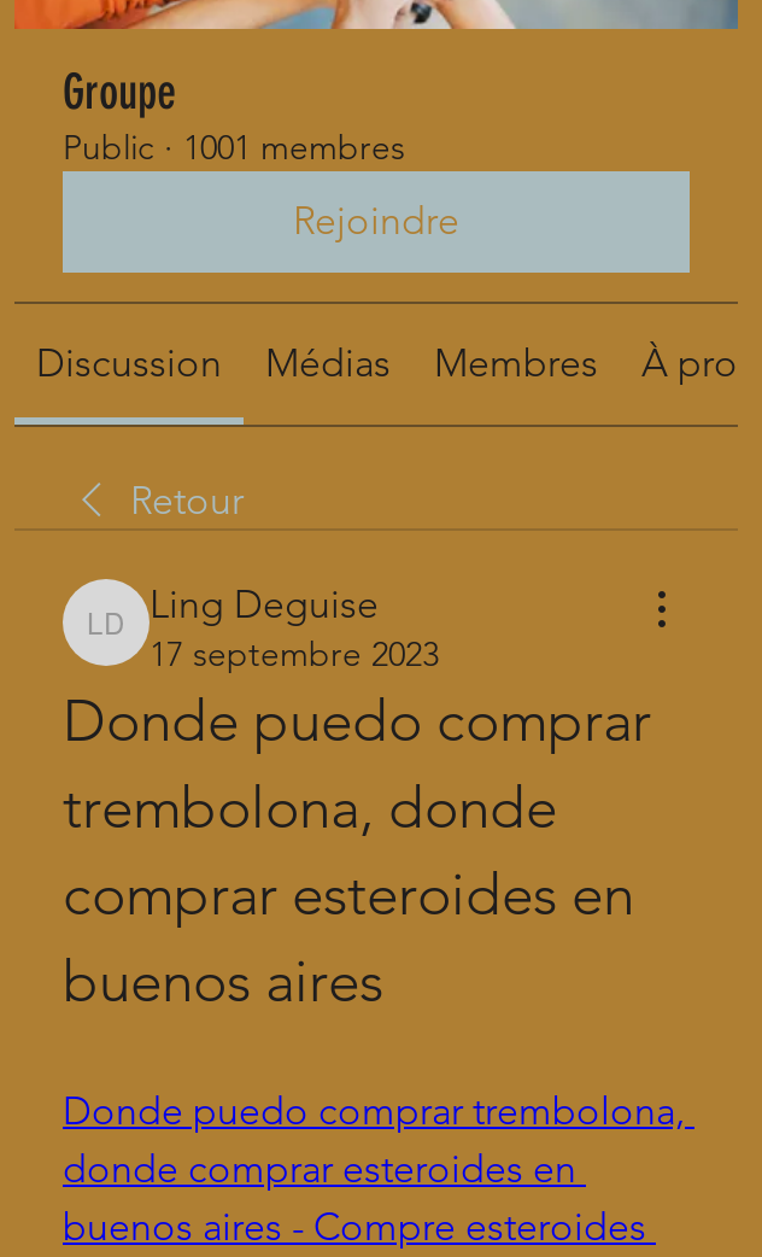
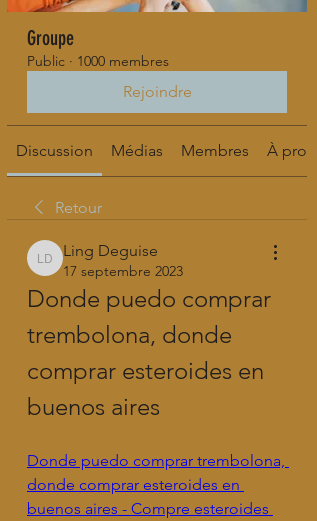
[63,125,405,169] Public · 1001 membres -> [27,52,169,70] Public · 1000 membres

